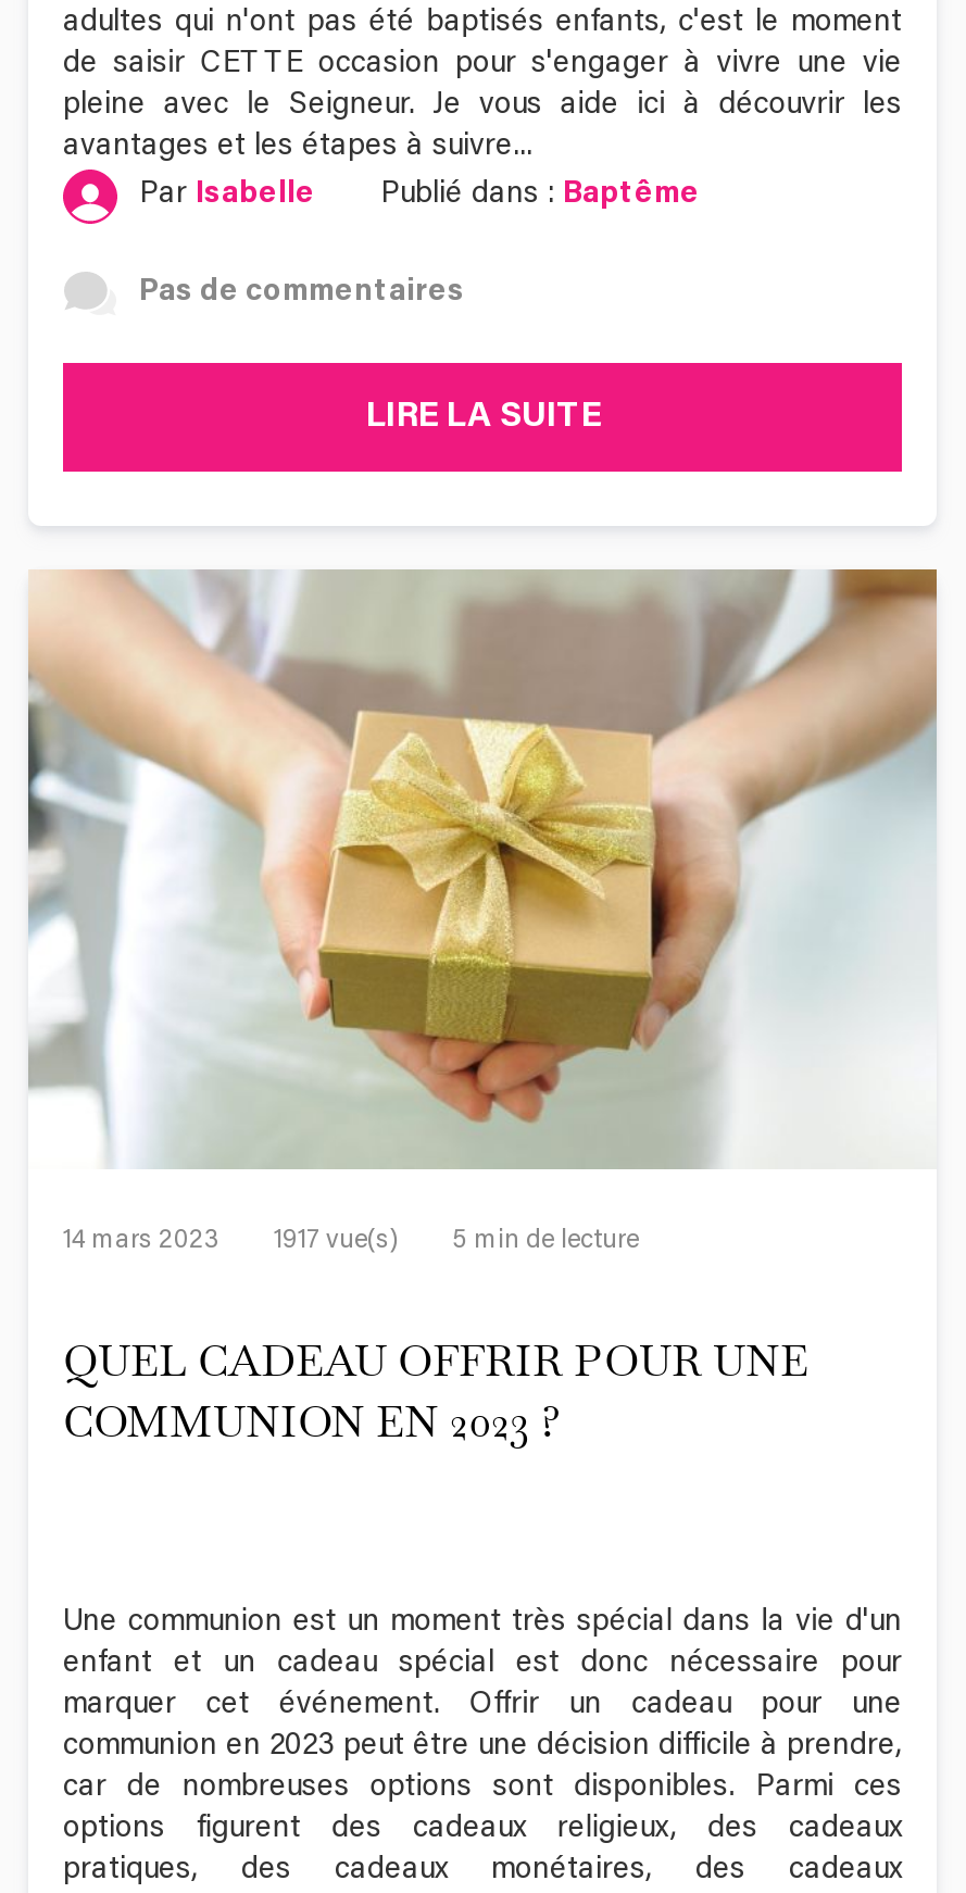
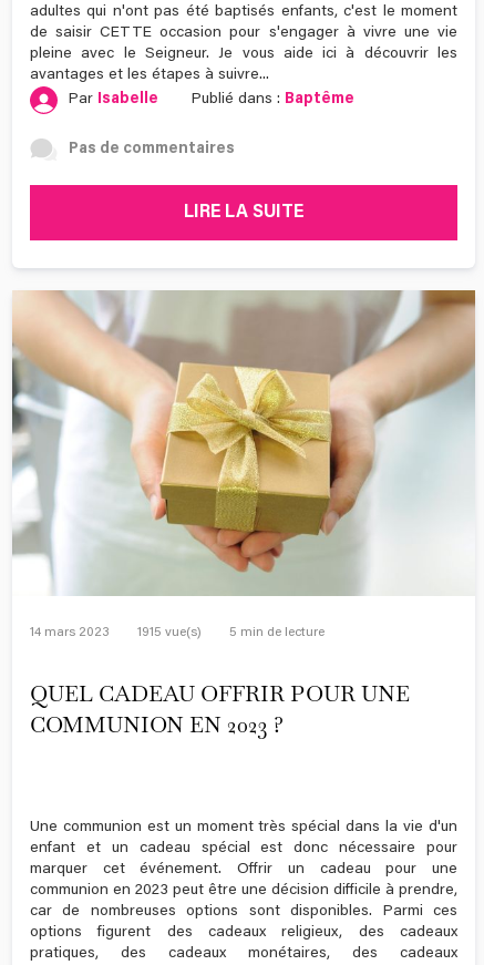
[274,1229,398,1255] 1917 vue(s) -> [137,627,202,640] 1915 vue(s)

